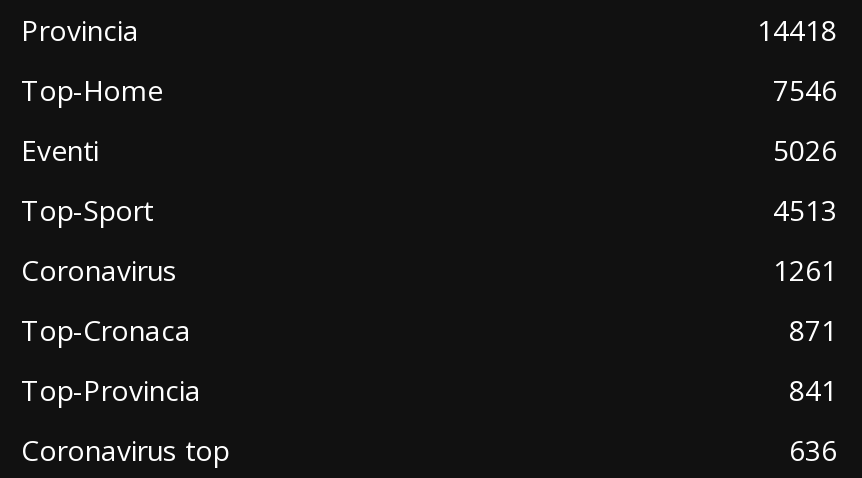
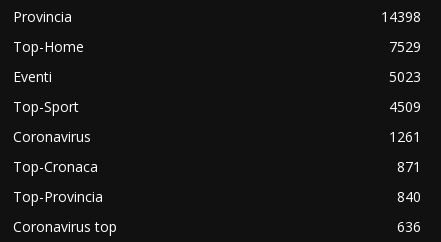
[757,12,837,50] 14418 -> [381,7,421,26] 14398
[773,72,837,110] 7546 -> [389,37,421,56] 7529
[773,132,837,170] 5026 -> [389,67,421,86] 5023
[773,192,837,230] 4513 -> [389,97,421,116] 4509
[789,372,837,410] 841 -> [397,187,421,206] 840

